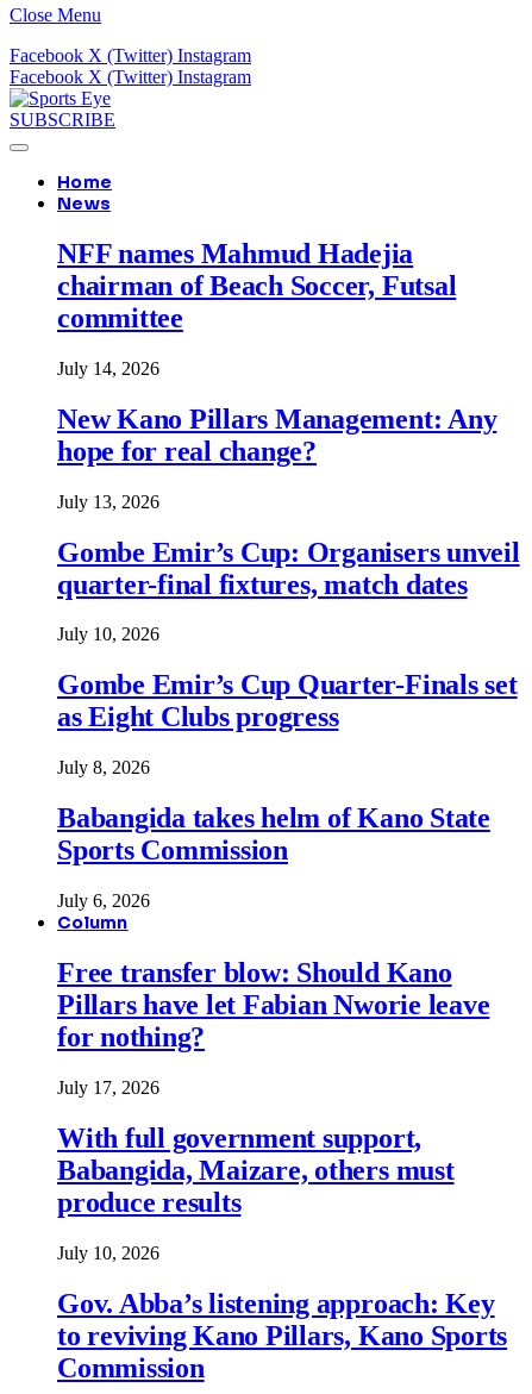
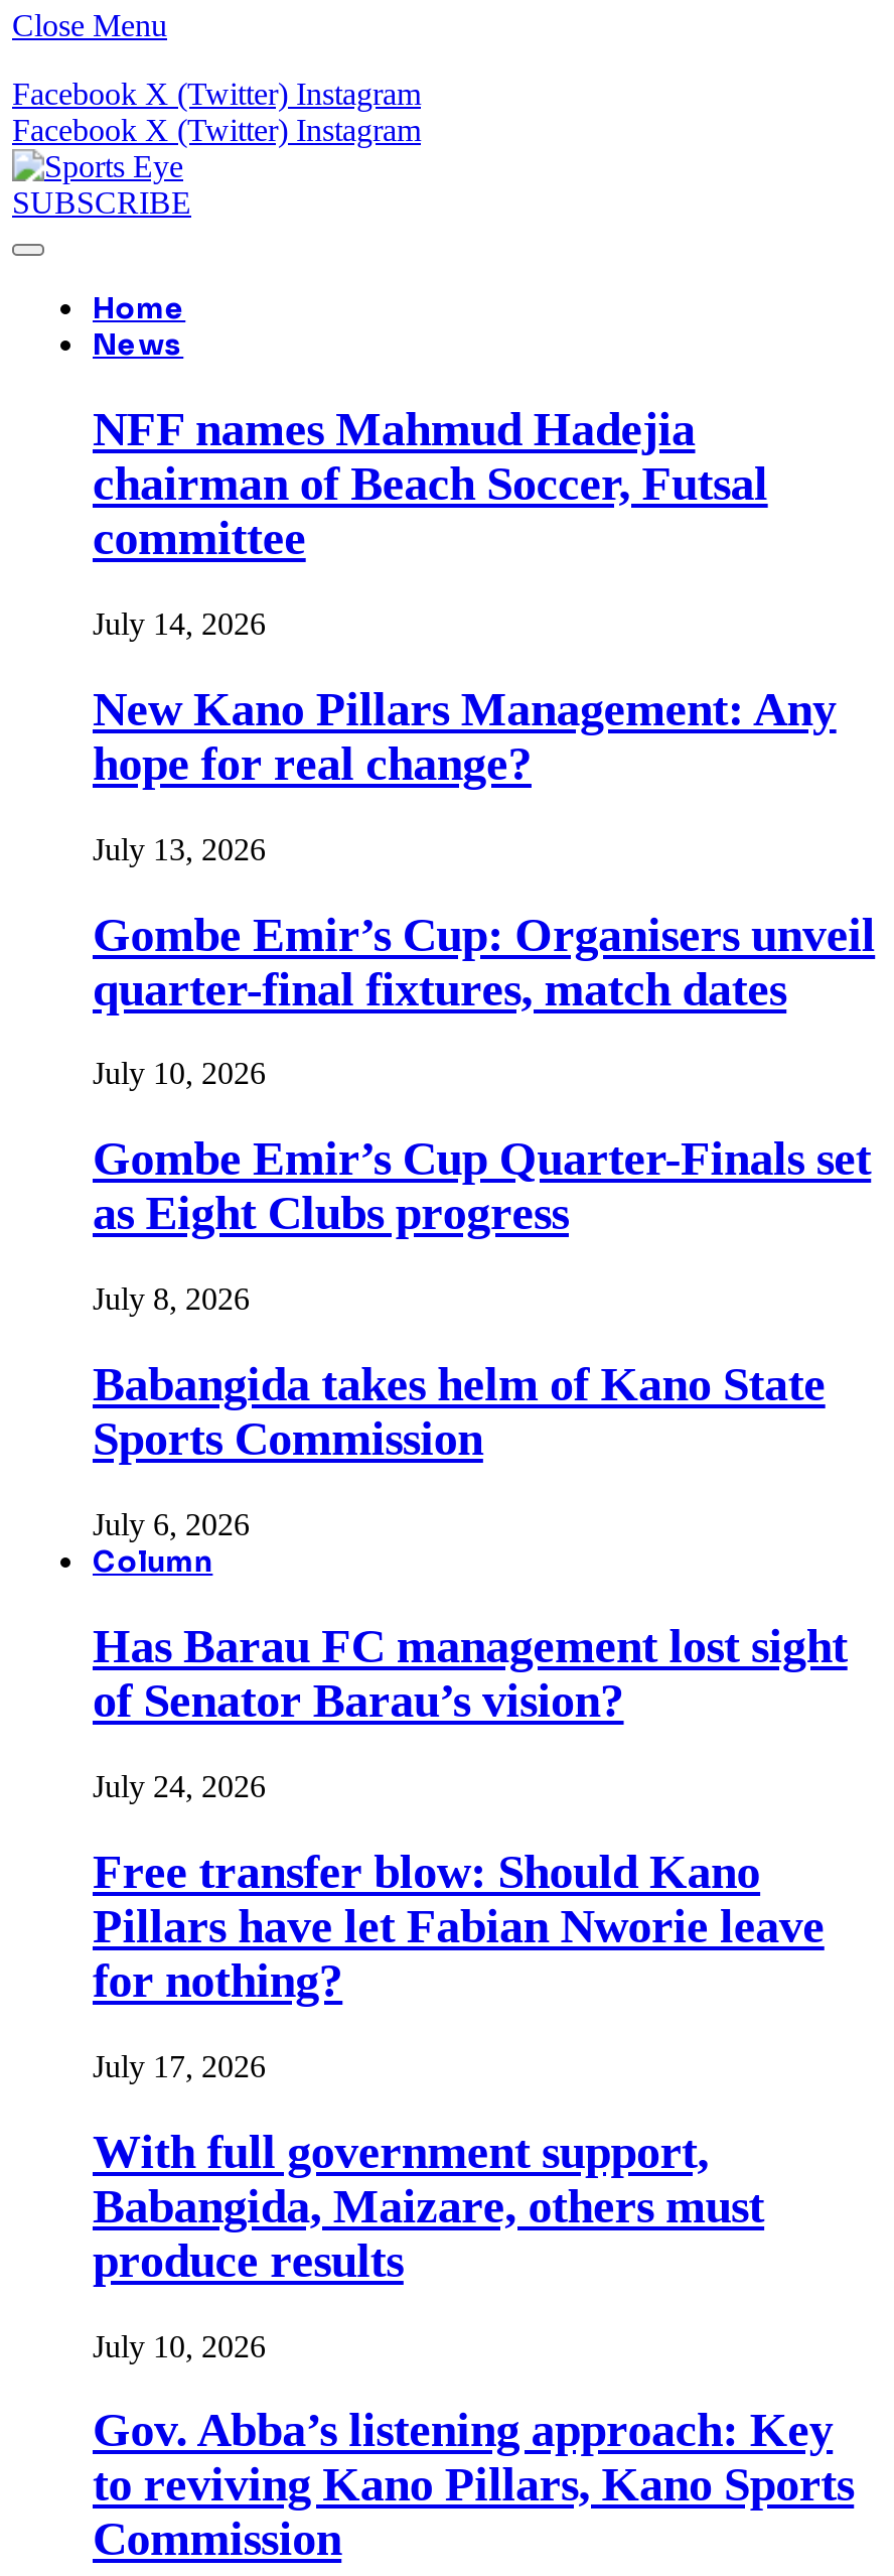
none -> [93,1620,847,1803] Has Barau FC management lost sight | of Senator Barau’s vision? | July 24, 2026

